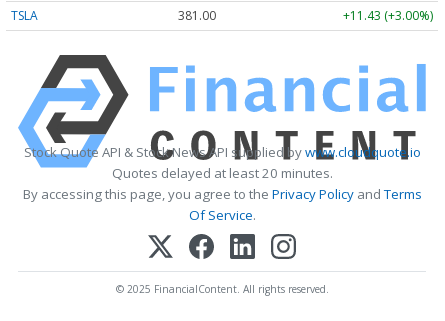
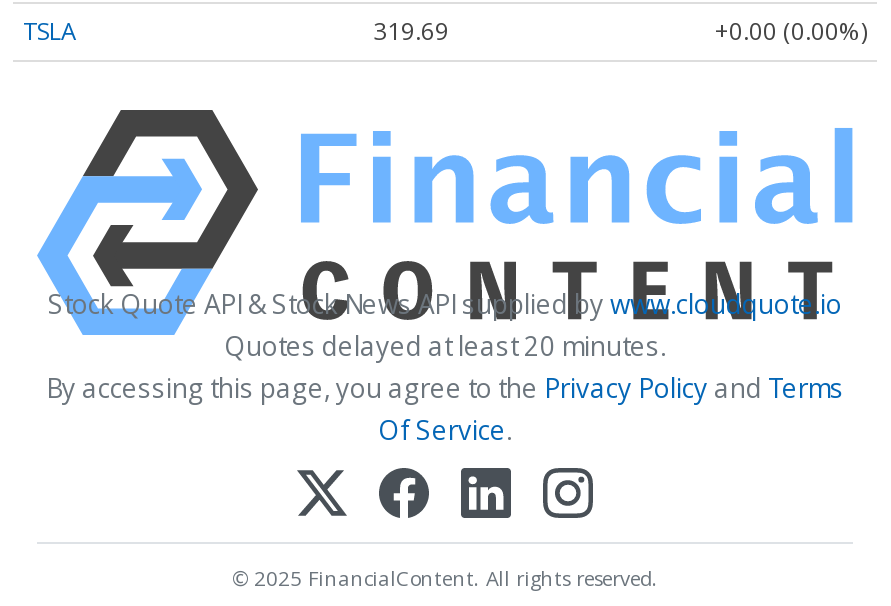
[178,7,216,24] 381.00 -> [373,15,449,49] 319.69
[343,7,433,24] +11.43 (+3.00%) -> [715,15,867,49] +0.00 (0.00%)

